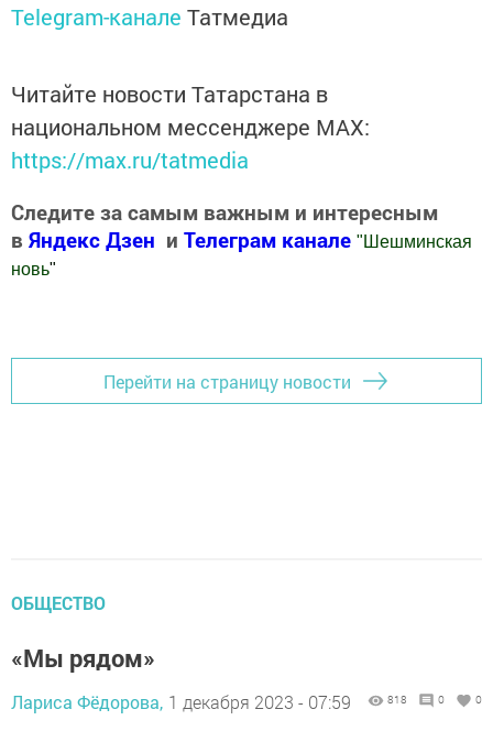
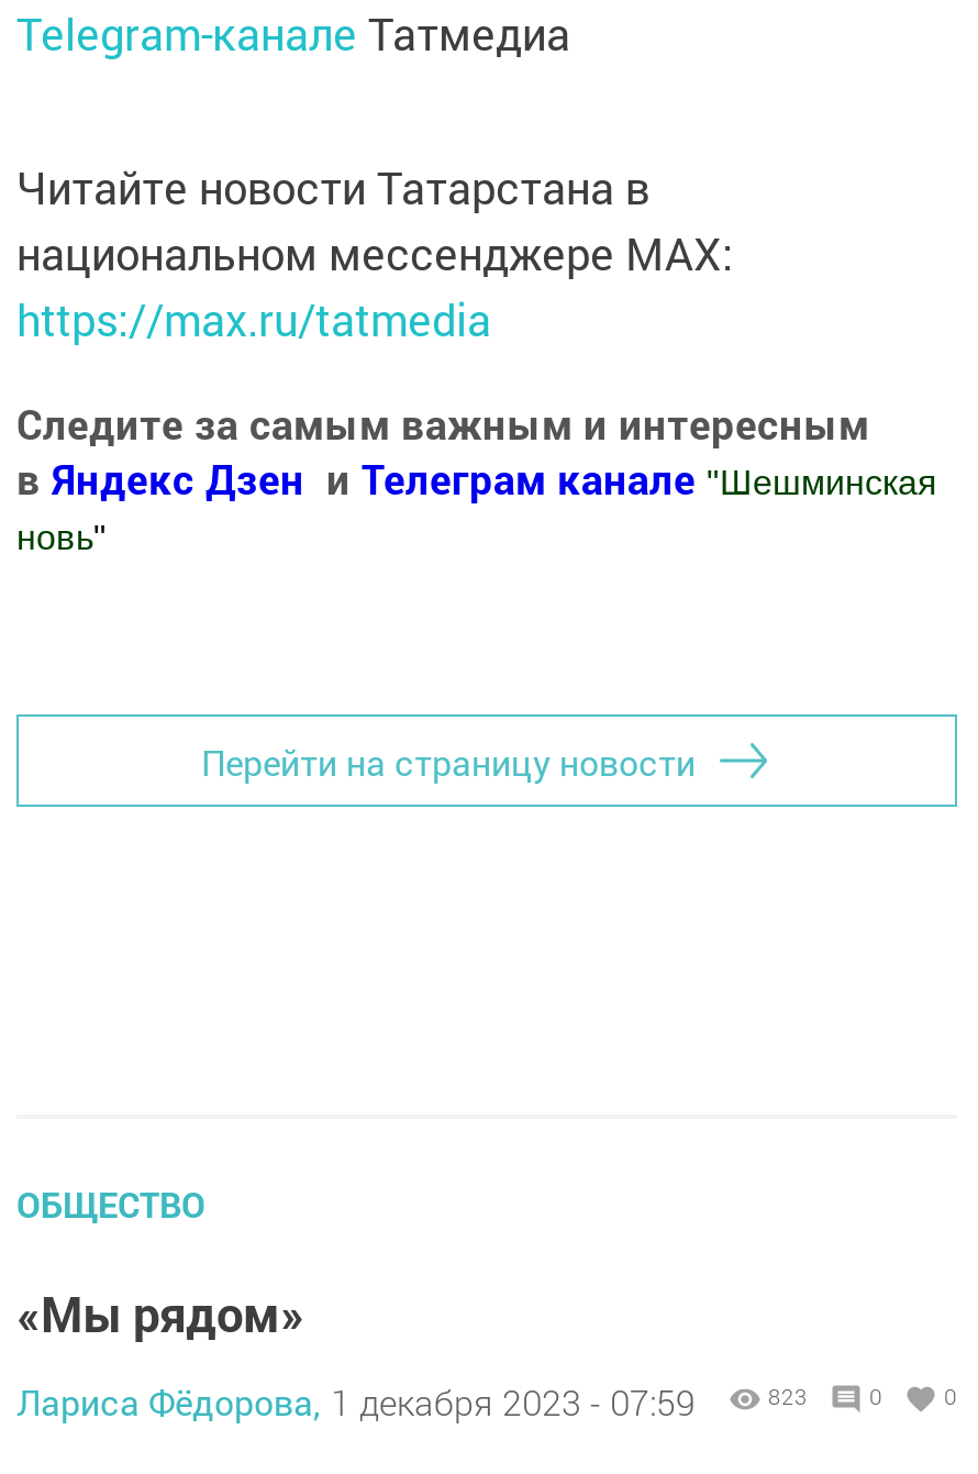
[387,693,407,707] 818 -> [768,1383,808,1412] 823

